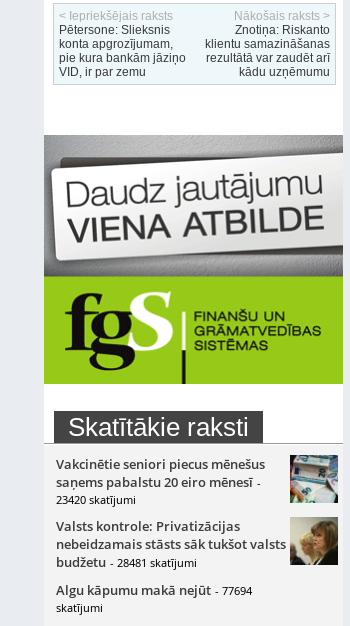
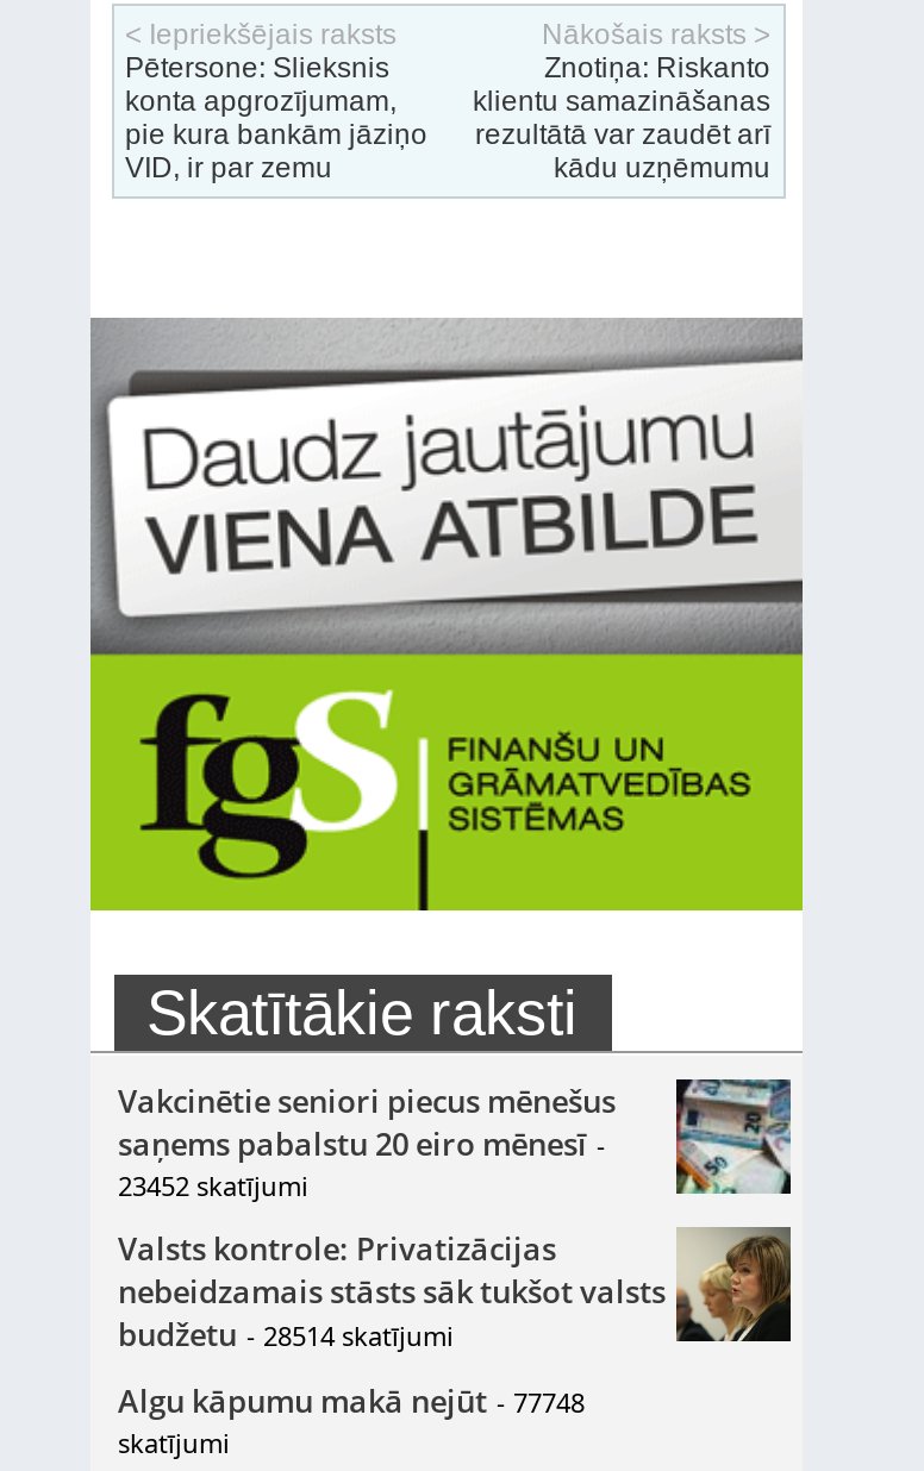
[55,492,135,507] 23420 skatījumi -> [118,1168,308,1204] 23452 skatījumi
[55,553,196,571] budžetu - 28481 skatījumi -> [118,1313,454,1356] budžetu - 28514 skatījumi
[55,581,251,599] Algu kāpumu makā nejūt - 77694 -> [118,1380,585,1423] Algu kāpumu makā nejūt - 77748

